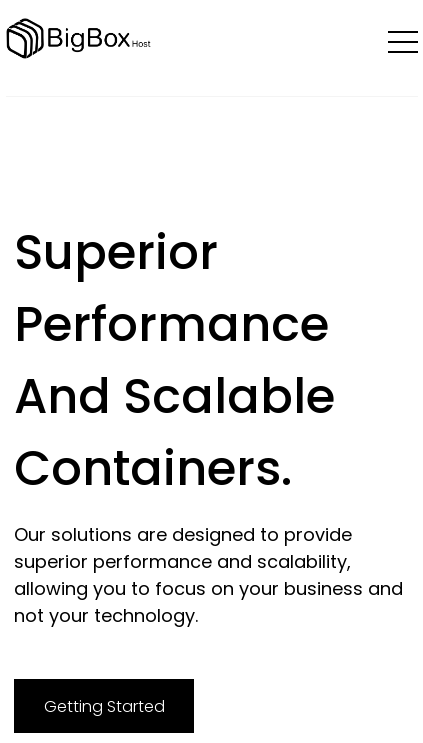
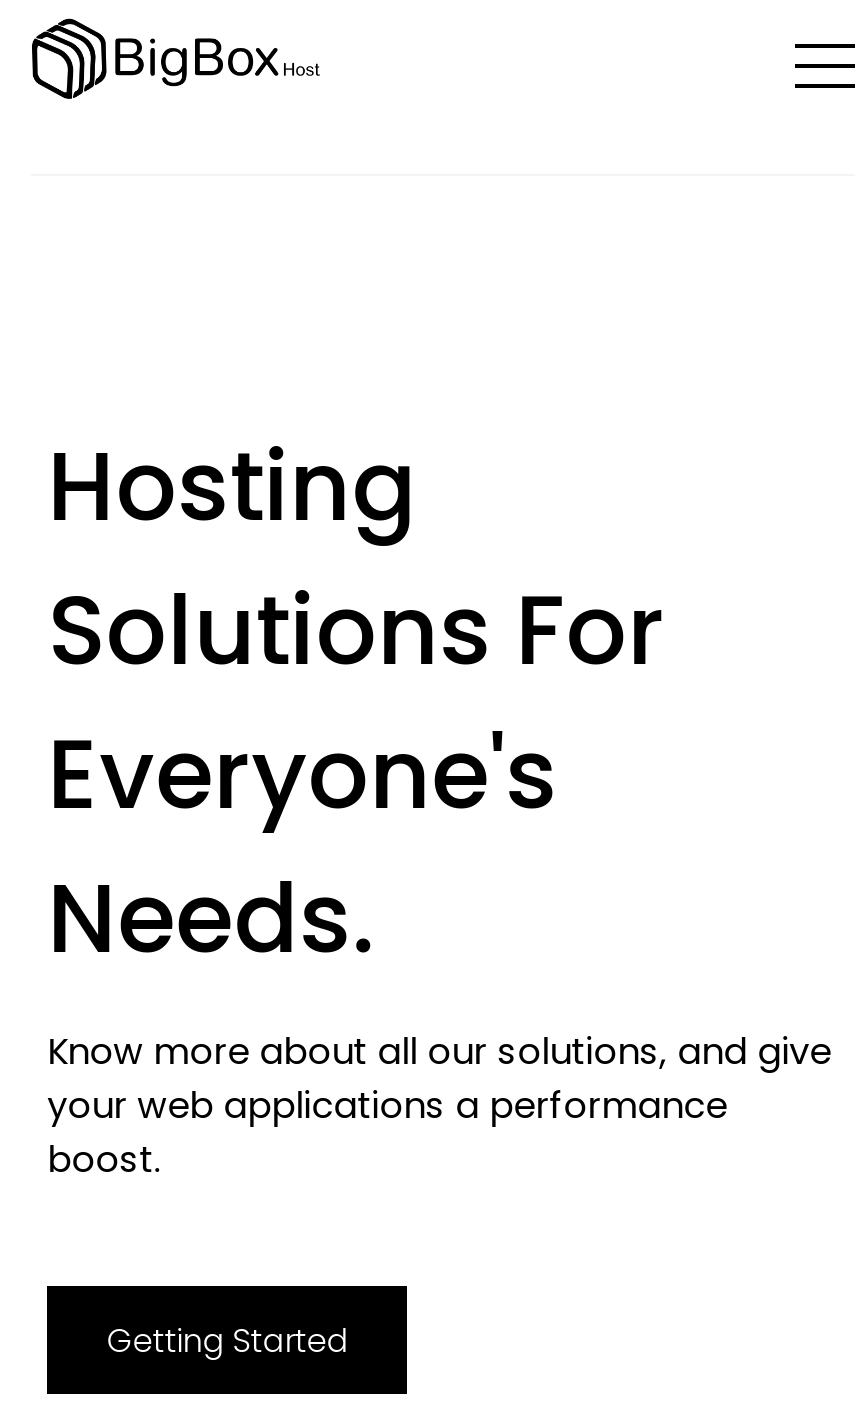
[14,219,403,628] Superior | Performance | And Scalable | Containers. | Our solutions are designed to provide | superior performance and scalability, | allowing you to focus on your business and | not your technology. -> [47,420,831,1184] Hosting | Solutions For | Everyone's | Needs. | Know more about all our solutions, and give | your web applications a performance | boost.

